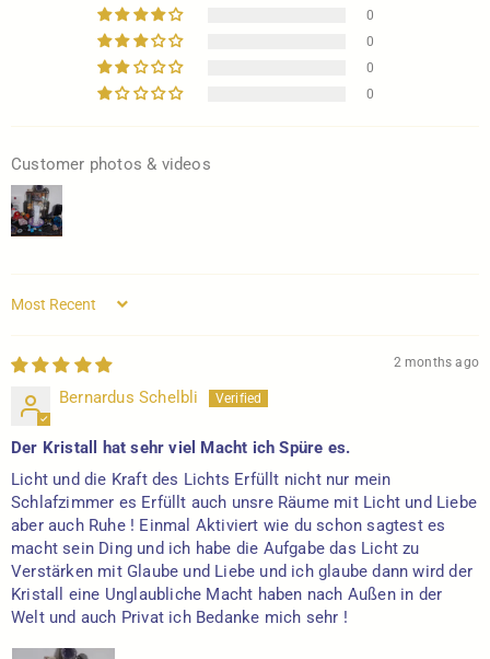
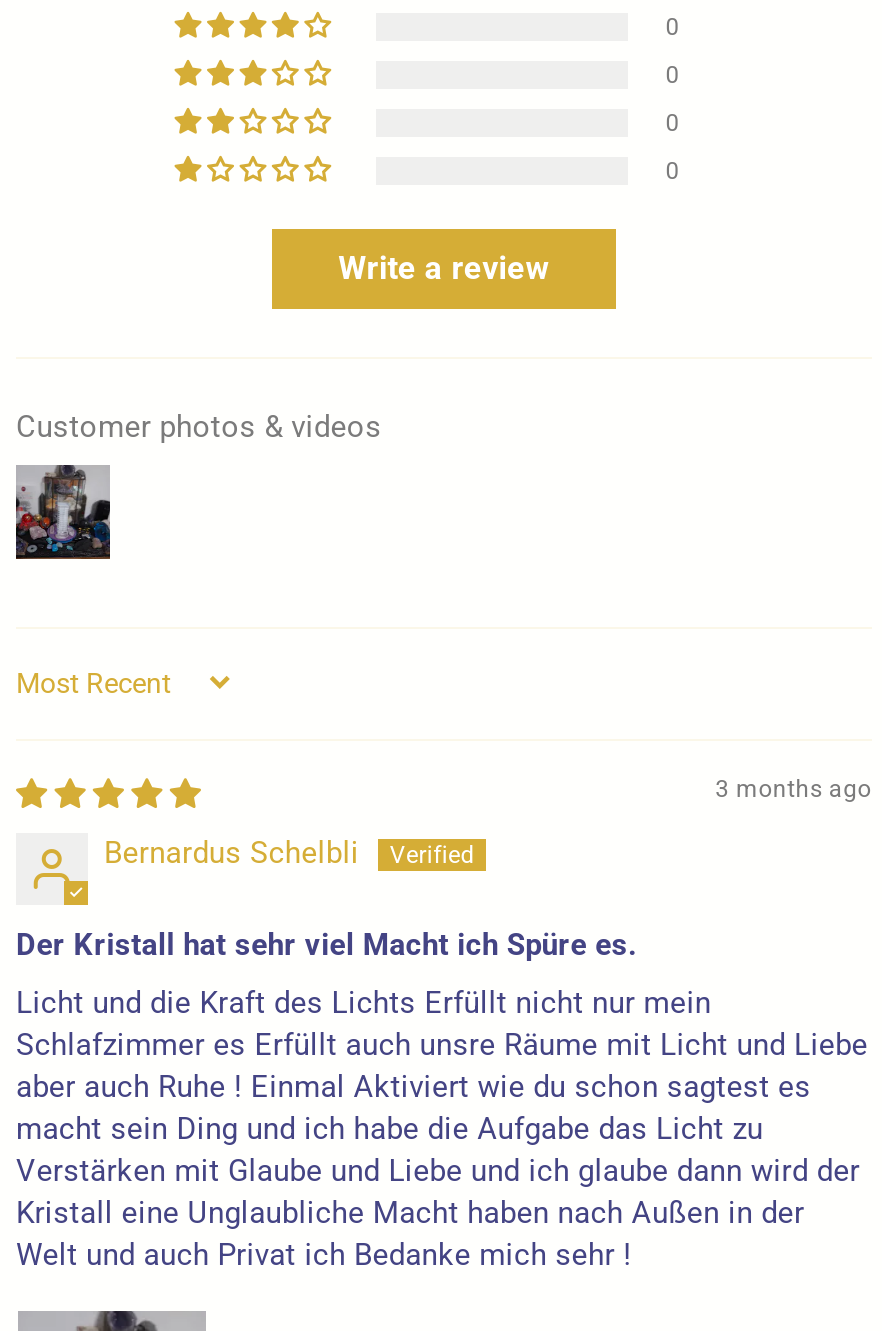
none -> [338,249,550,287] Write a review
[393,354,479,369] 2 months ago -> [715,774,872,802] 3 months ago

